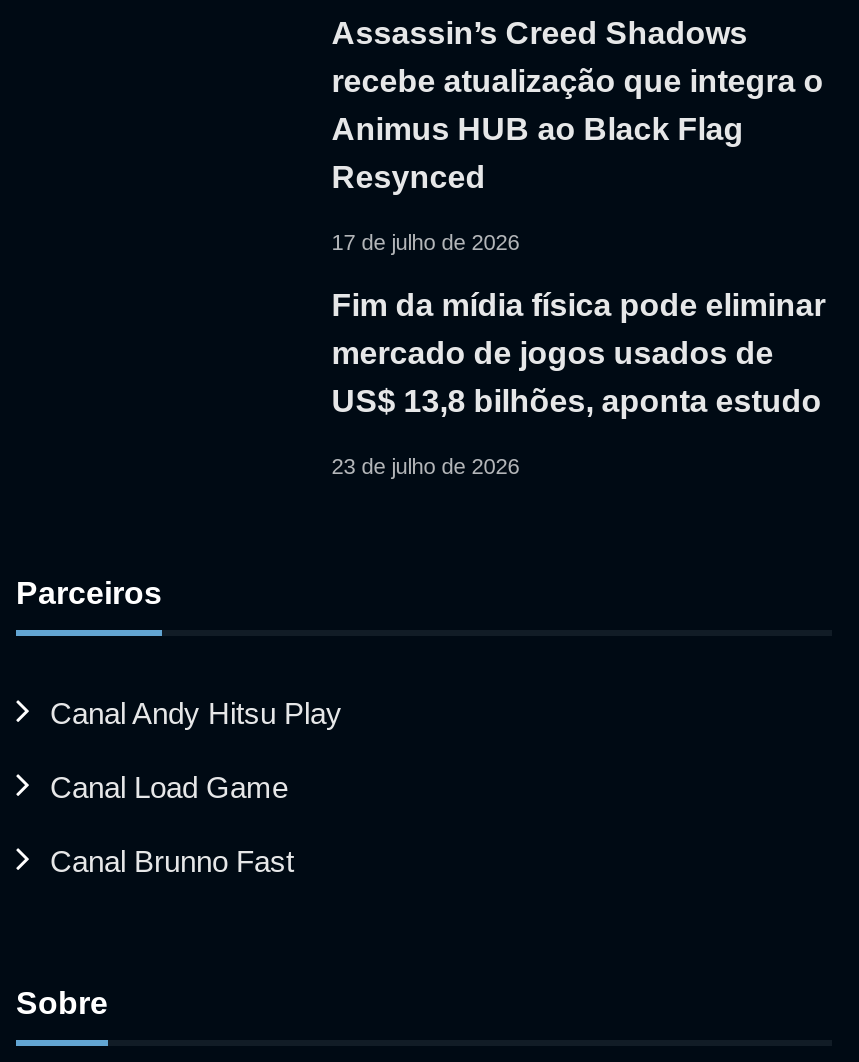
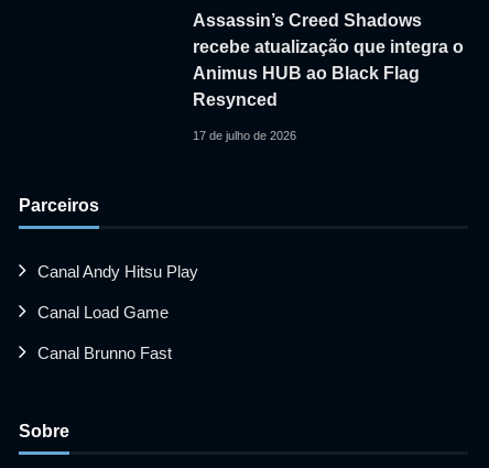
[332,288,826,479] Fim da mídia física pode eliminar | mercado de jogos usados de | US$ 13,8 bilhões, aponta estudo | 23 de julho de 2026 -> none

